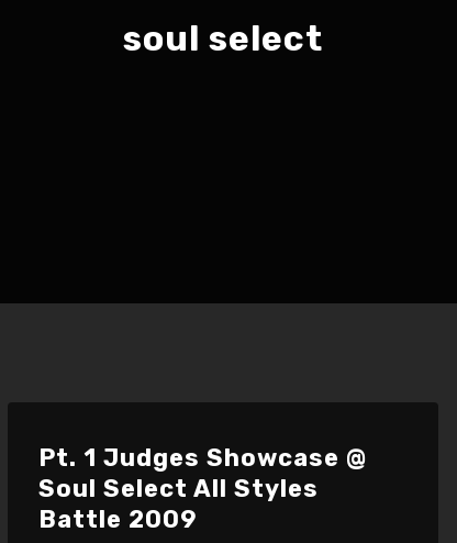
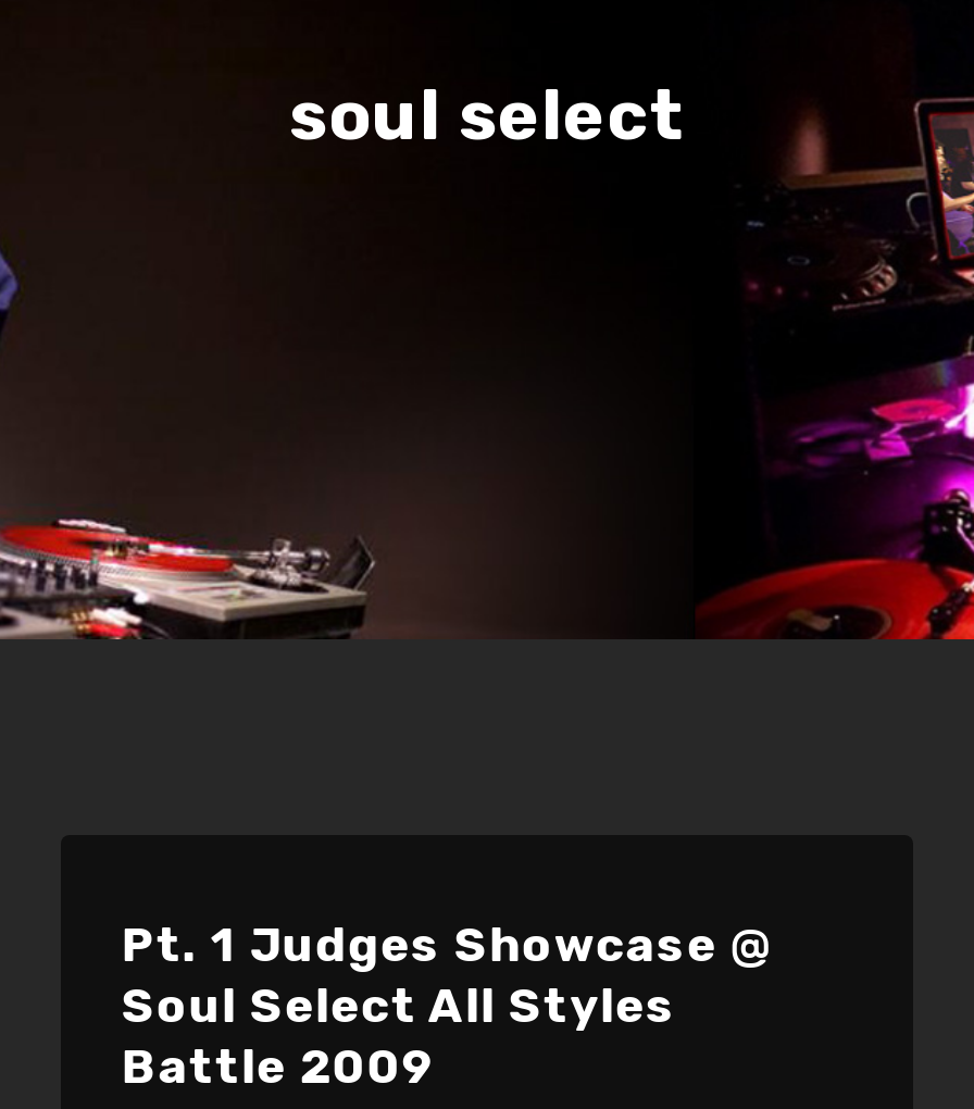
none -> [7,252,524,641] [image]
none -> [698,335,967,641] [image]
none -> [748,96,967,311] [image]

